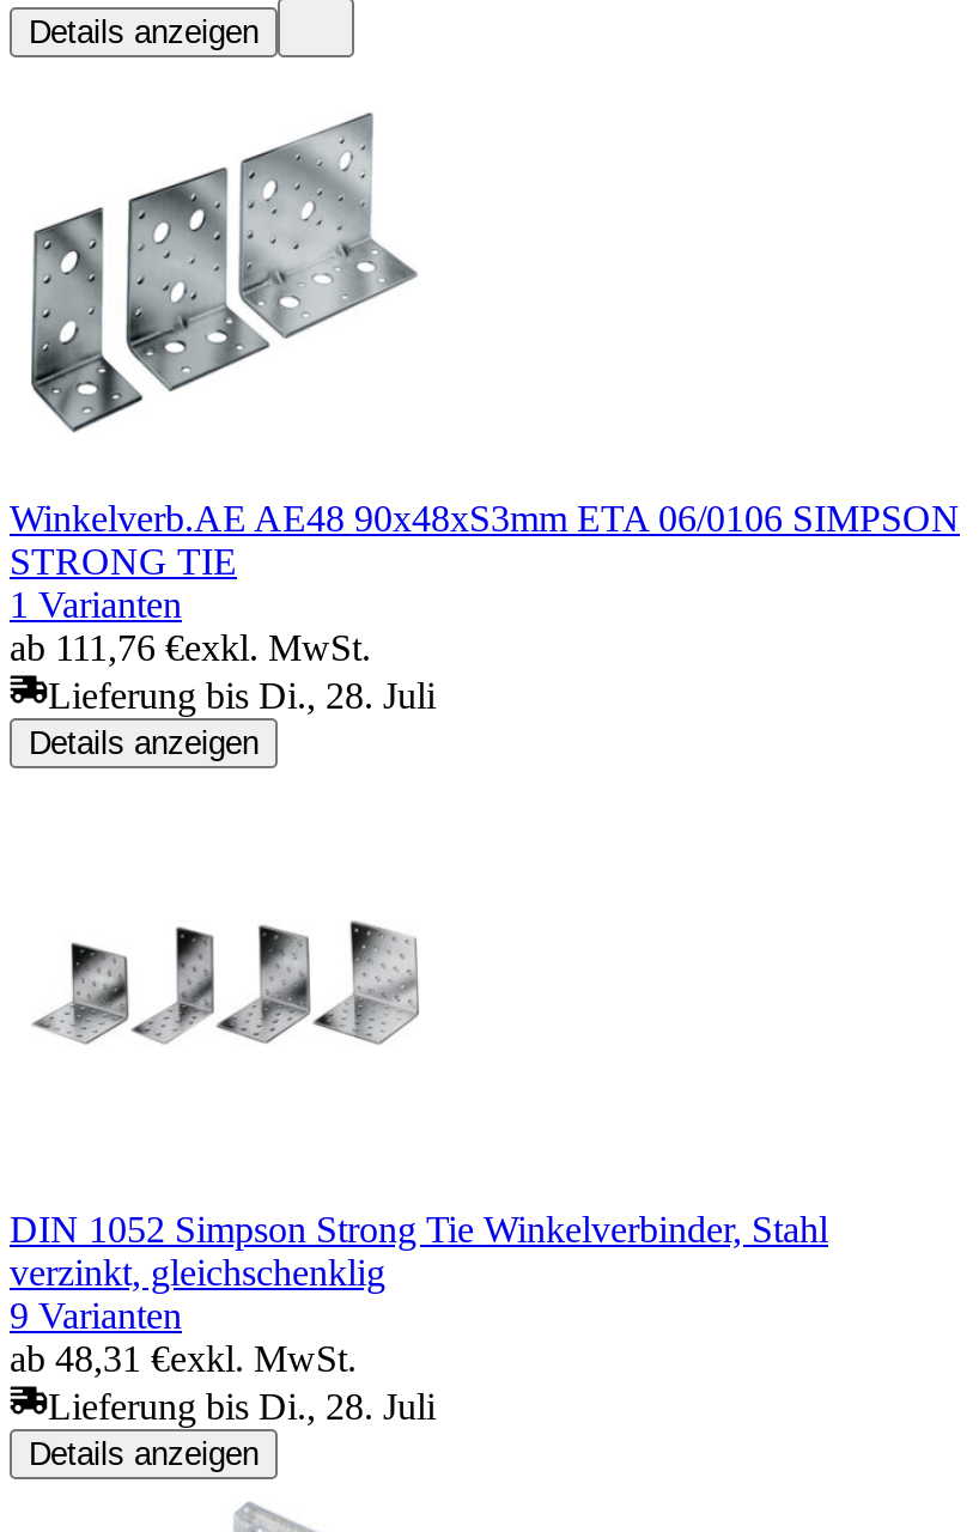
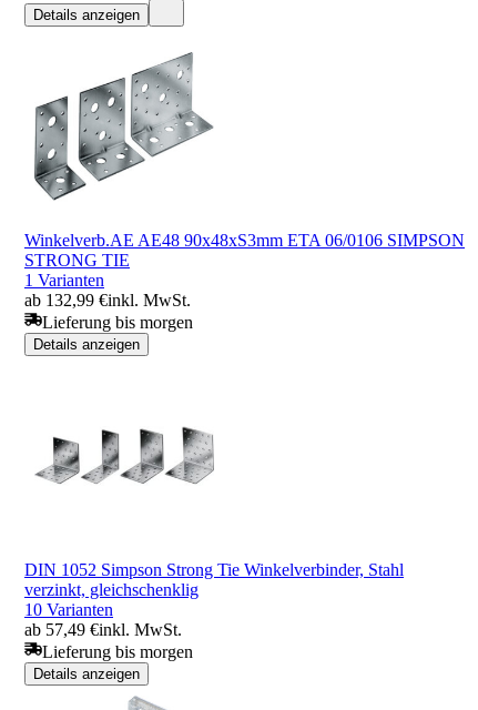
[10,627,436,715] ab 111,76 €exkl. MwSt. | Lieferung bis Di., 28. Juli -> [24,291,193,332] ab 132,99 €inkl. MwSt. | Lieferung bis morgen
[10,1295,436,1426] 9 Varianten | ab 48,31 €exkl. MwSt. | Lieferung bis Di., 28. Juli -> [24,600,193,661] 10 Varianten | ab 57,49 €inkl. MwSt. | Lieferung bis morgen

